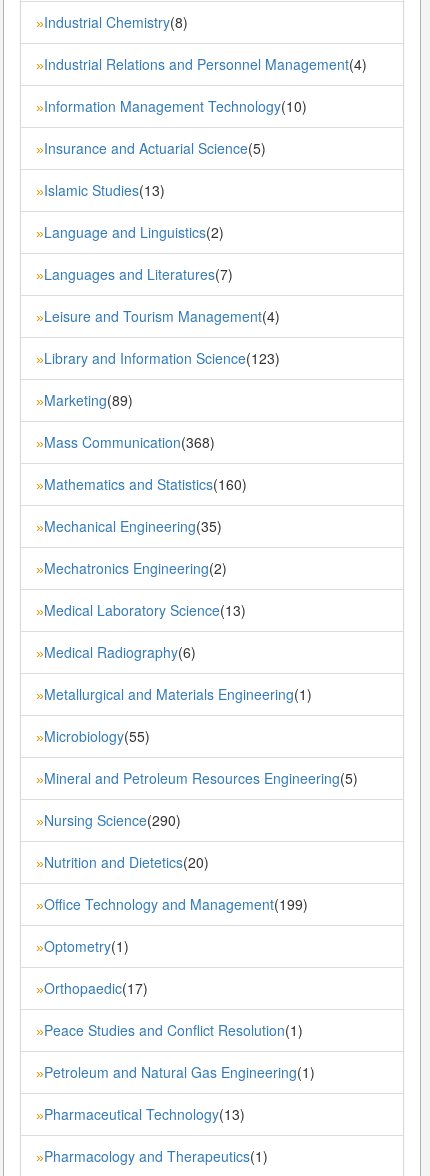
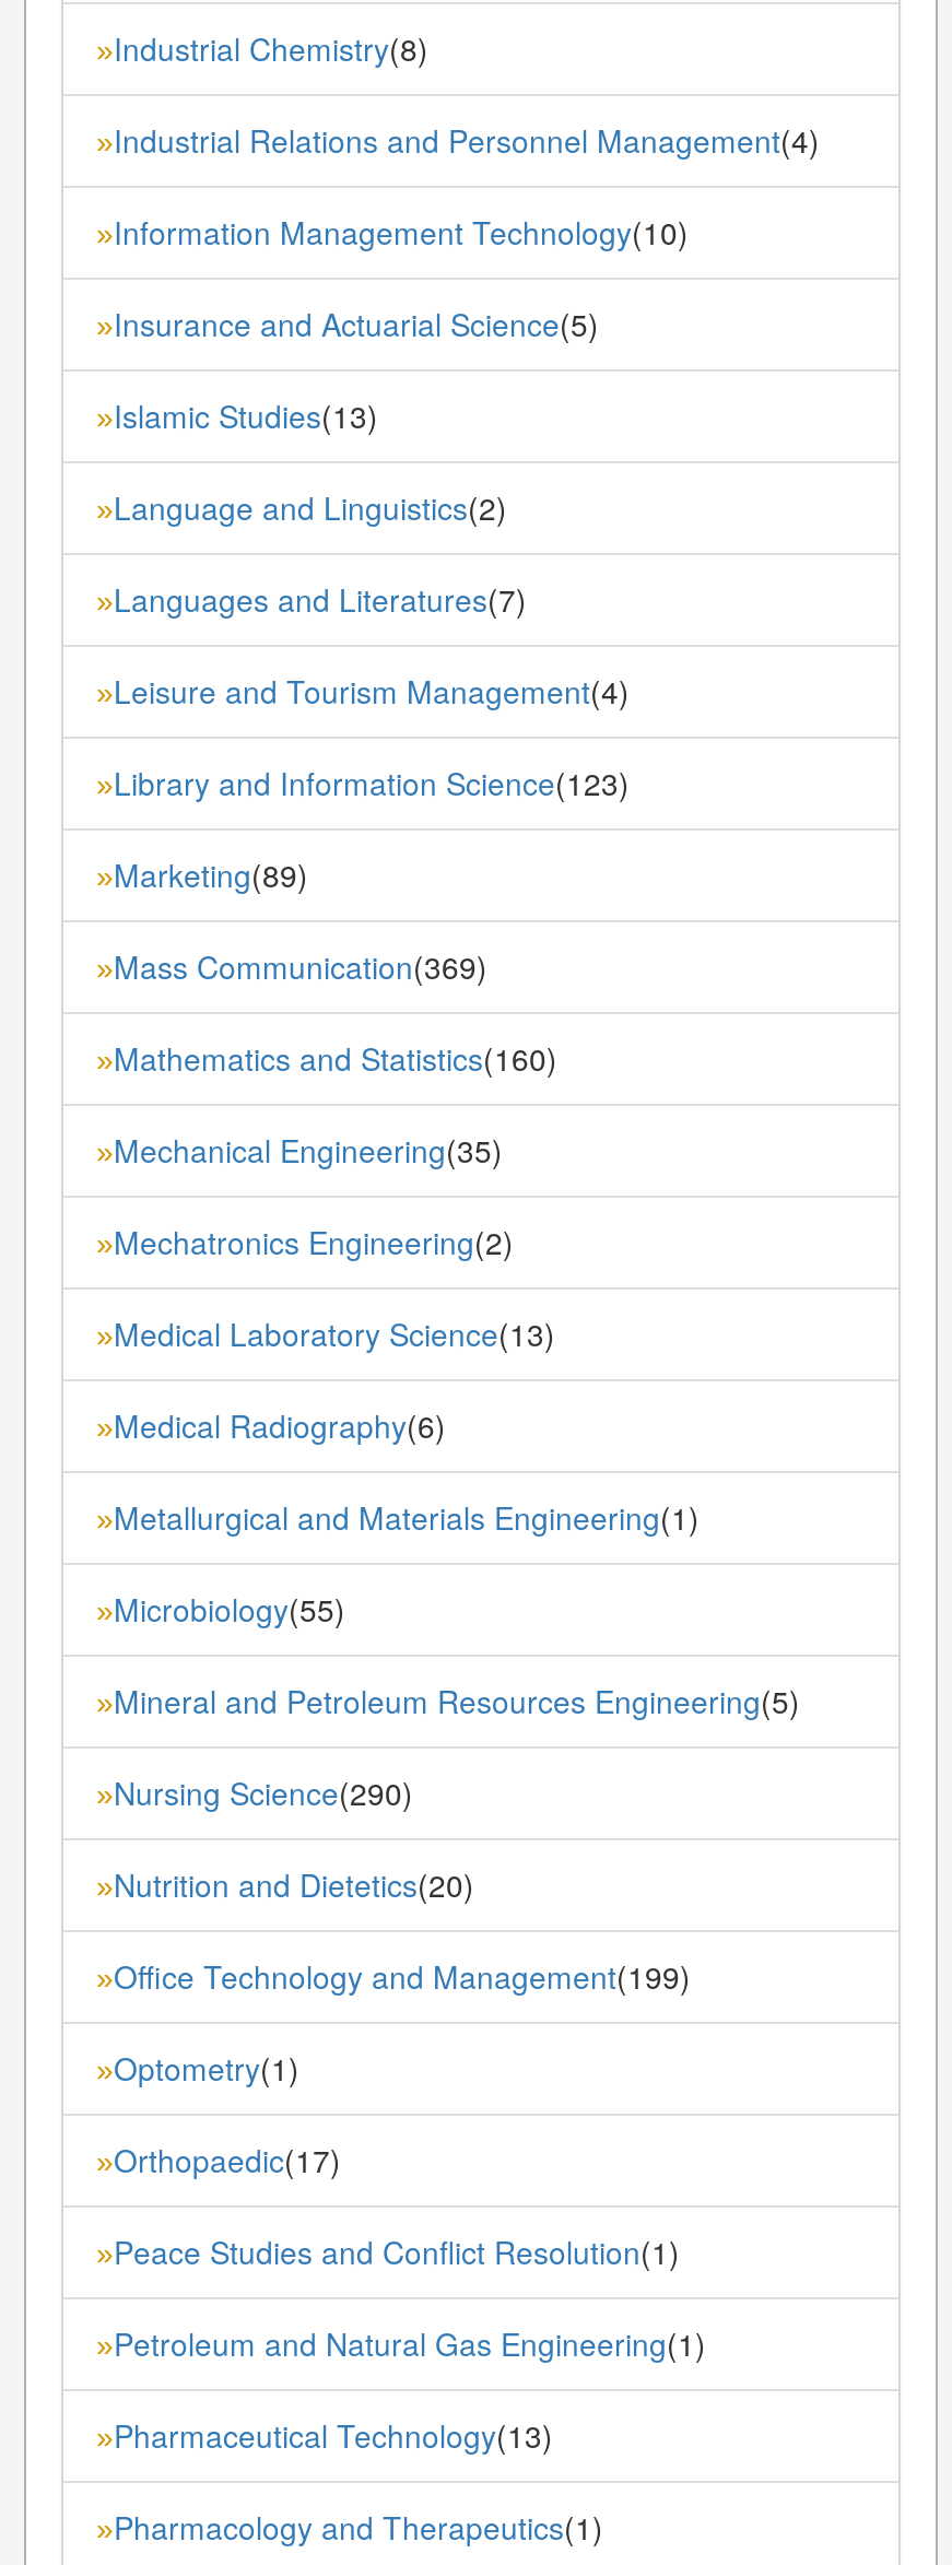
[36,432,215,452] »Mass Communication(368) -> [96,944,487,988] »Mass Communication(369)

